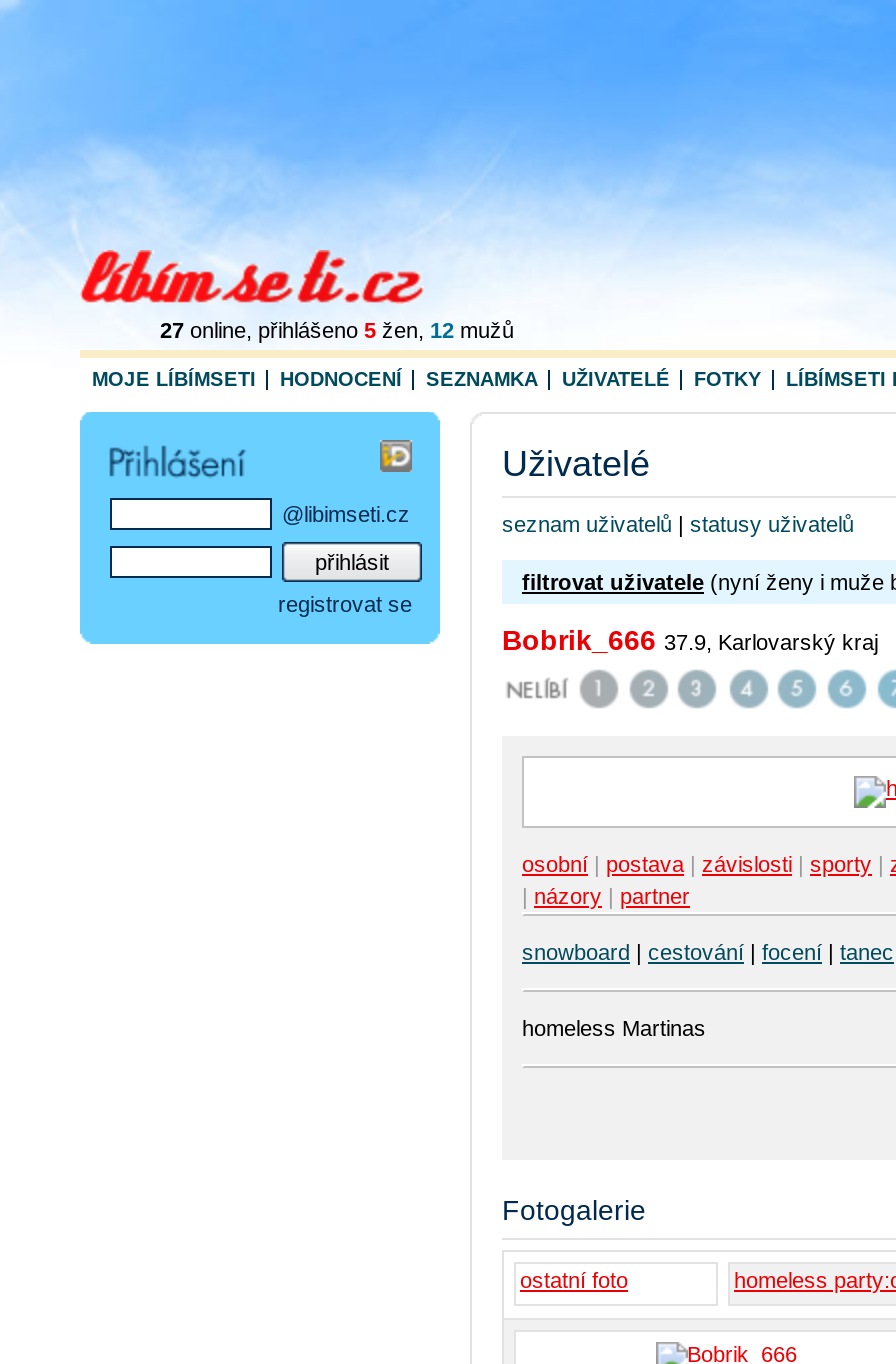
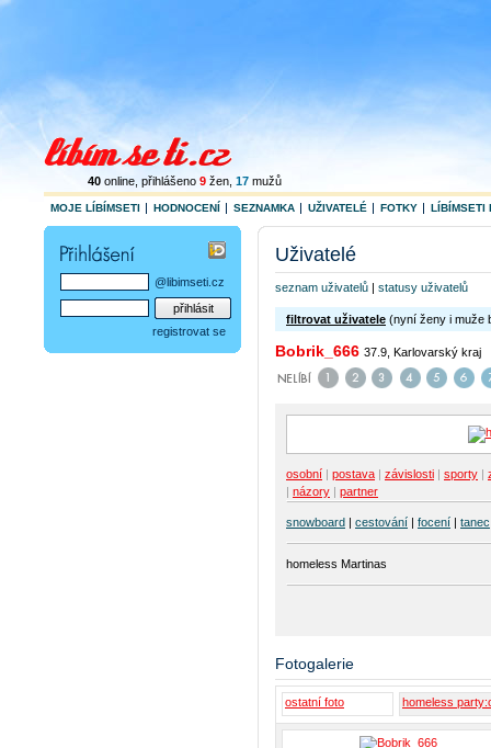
[160,318,514,342] 27 online, přihlášeno 5 žen, 12 mužů -> [88,174,282,188] 40 online, přihlášeno 9 žen, 17 mužů

